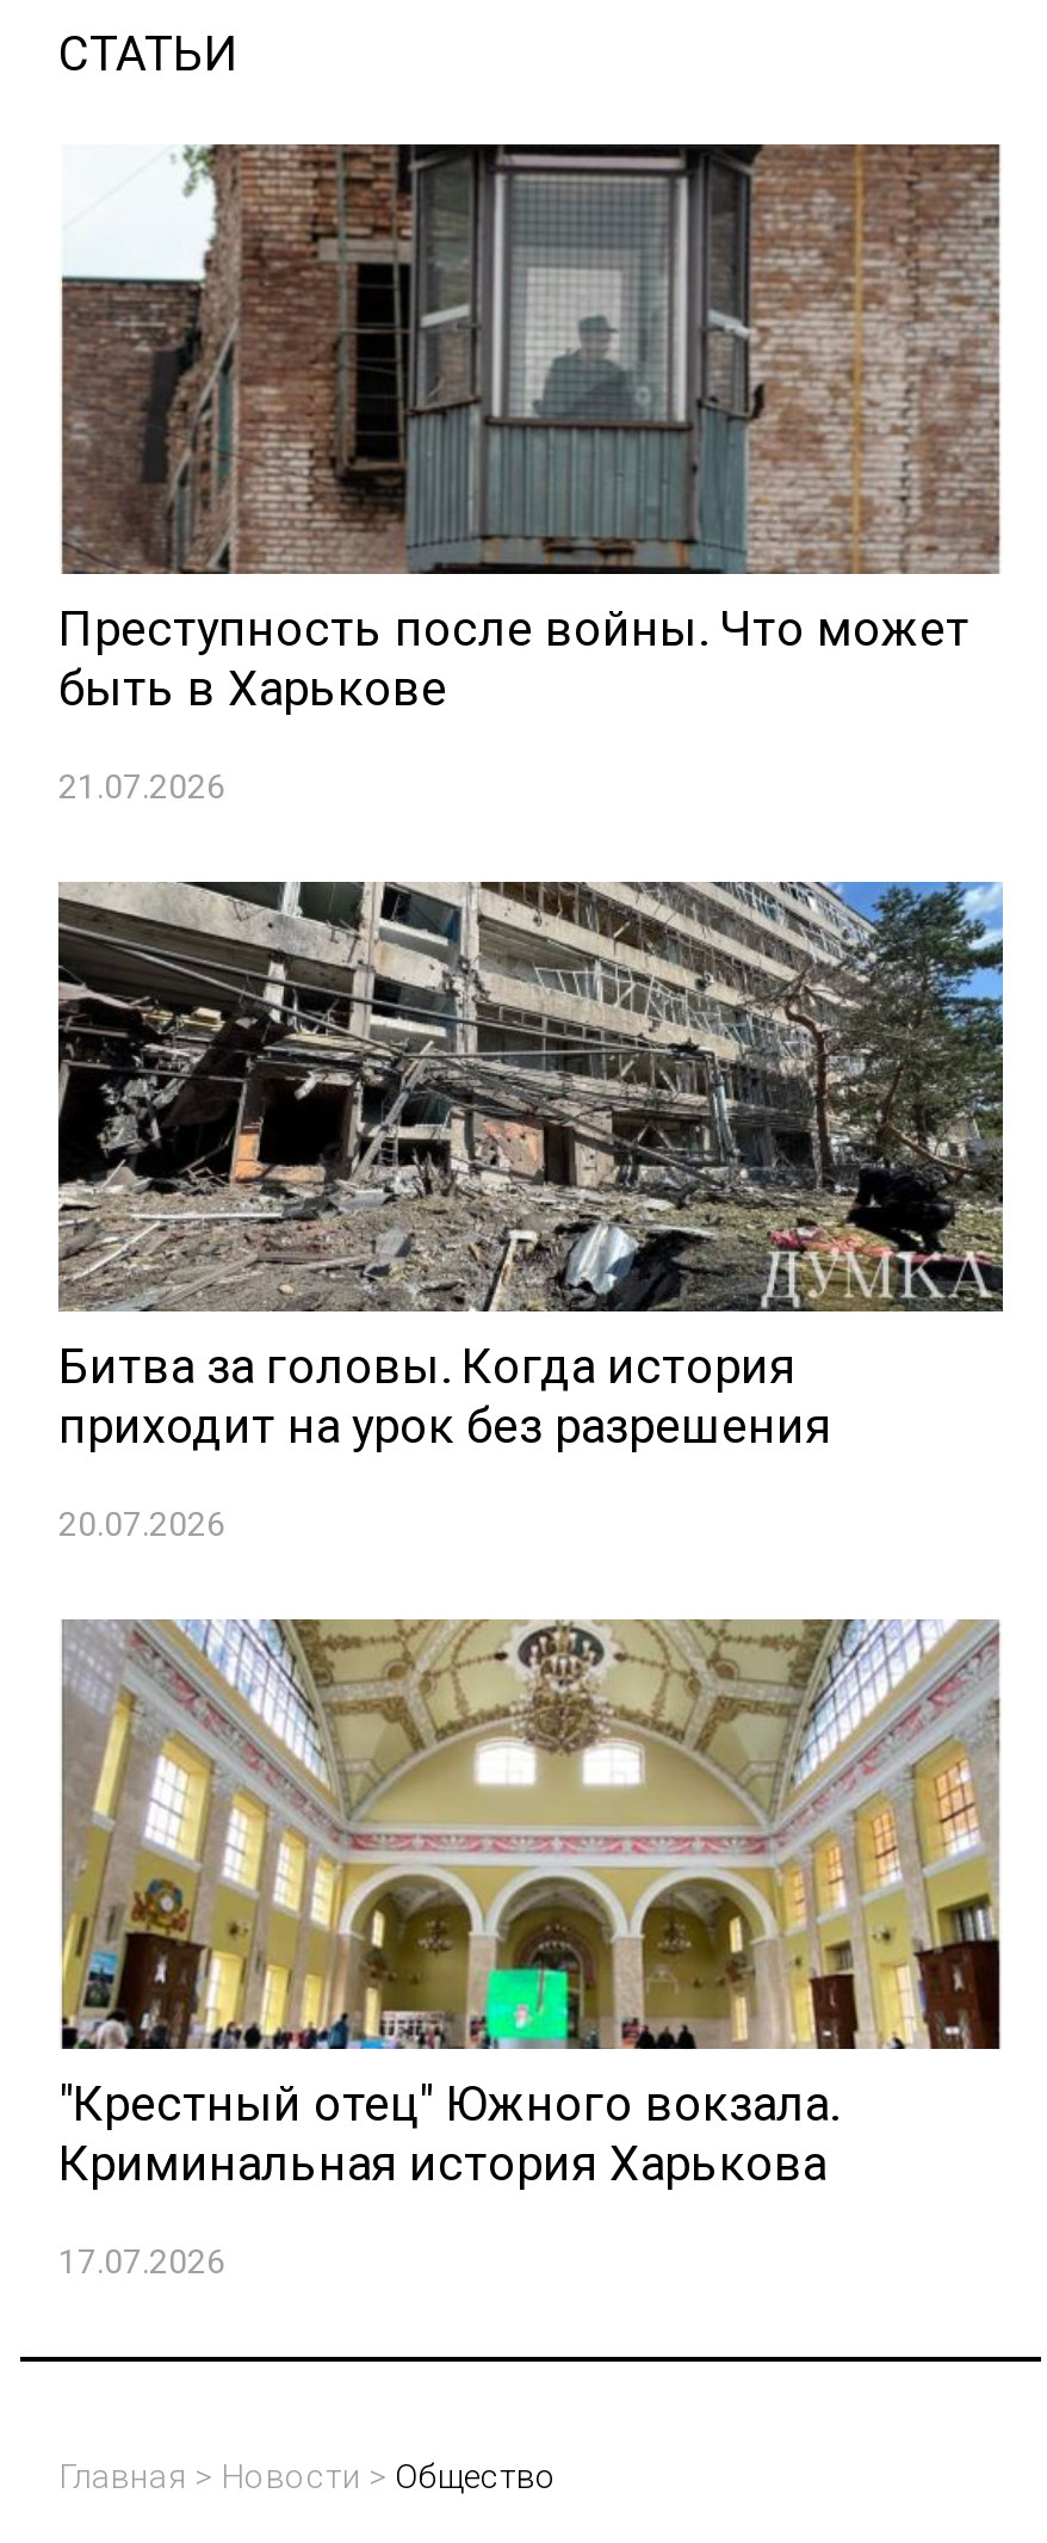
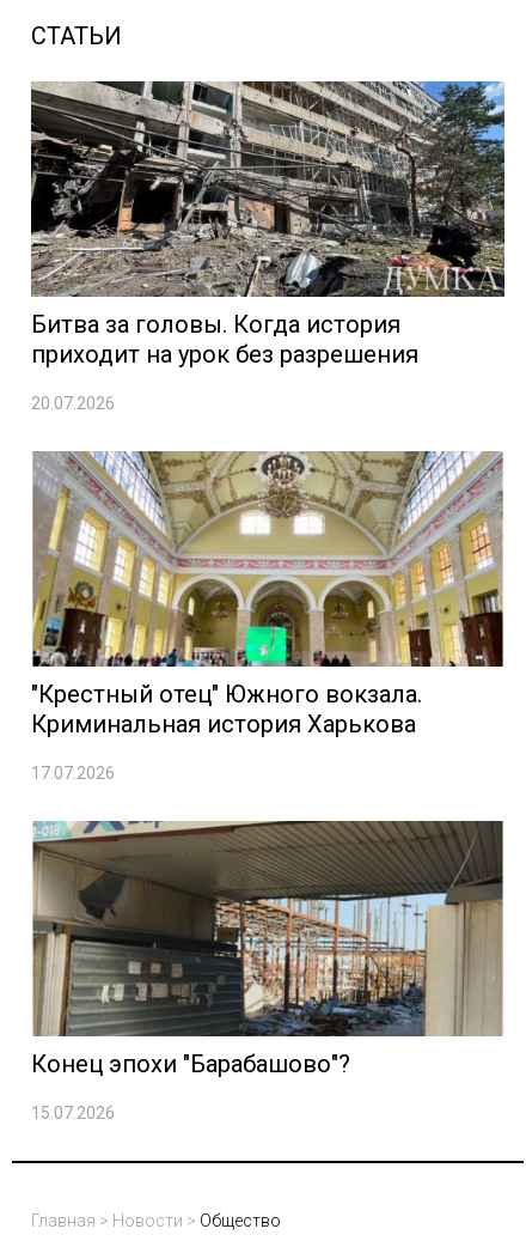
[58,142,1003,806] [image] | Преступность после войны. Что может | быть в Харькове | 21.07.2026 -> none
moved [54,877,1008,2281] -> [29,79,507,783]: [image] | Битва за головы. Когда история | приходит на урок без разрешения | 20.07.2026 | "Крестный отец" Южного вокзала. | Криминальная история Харькова | 17.07.2026
none -> [31,820,503,1123] [image] | Конец эпохи "Барабашово"? | 15.07.2026

